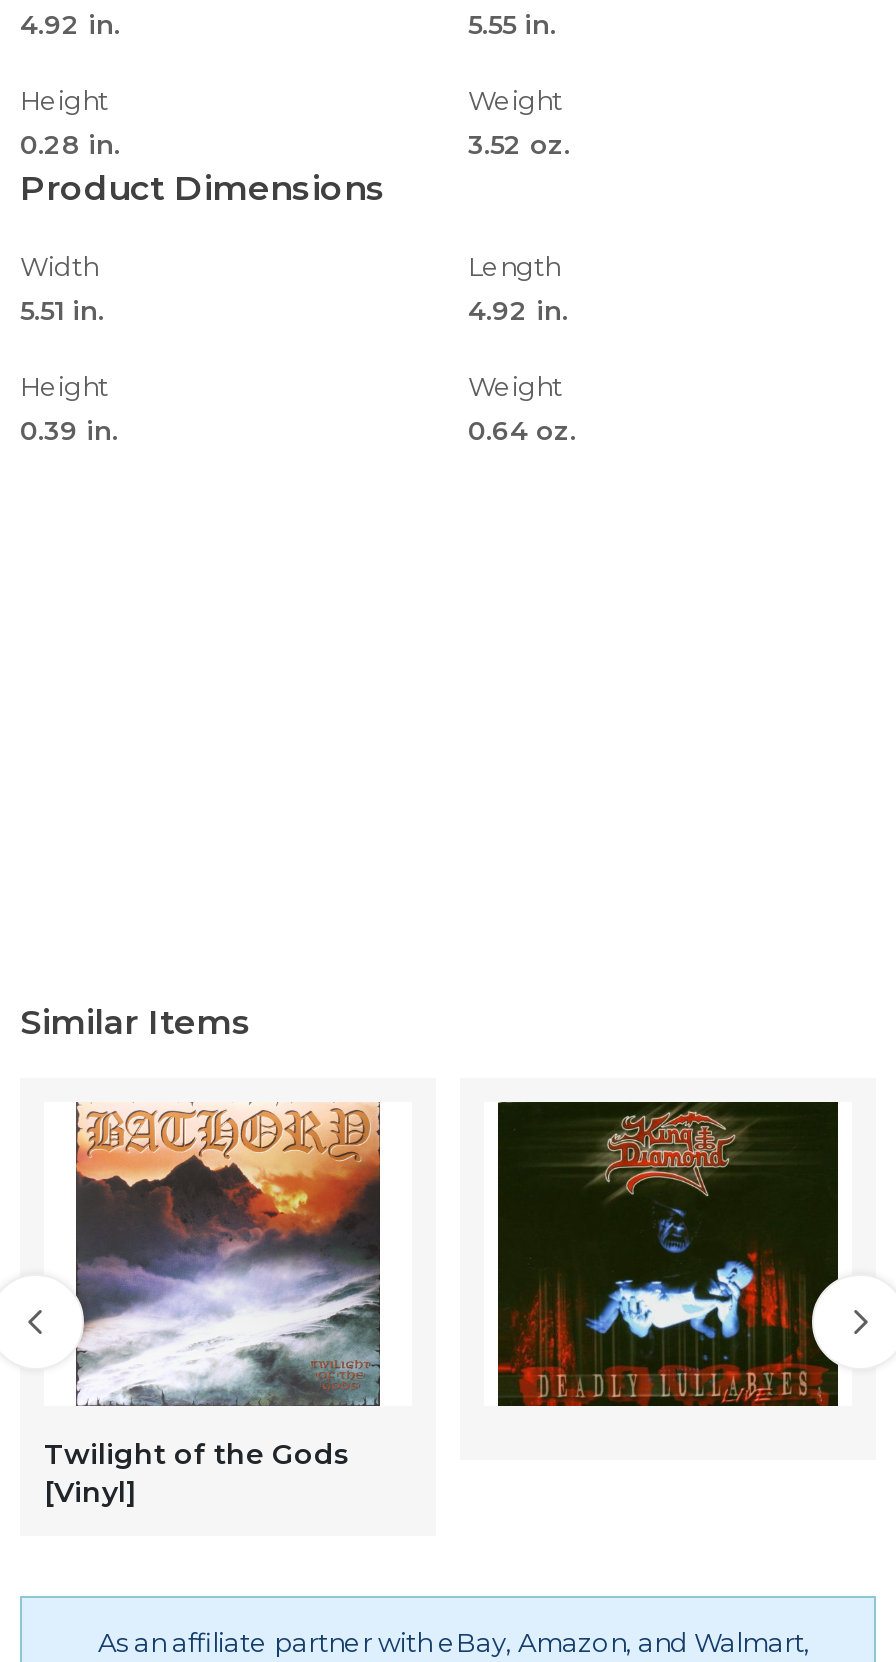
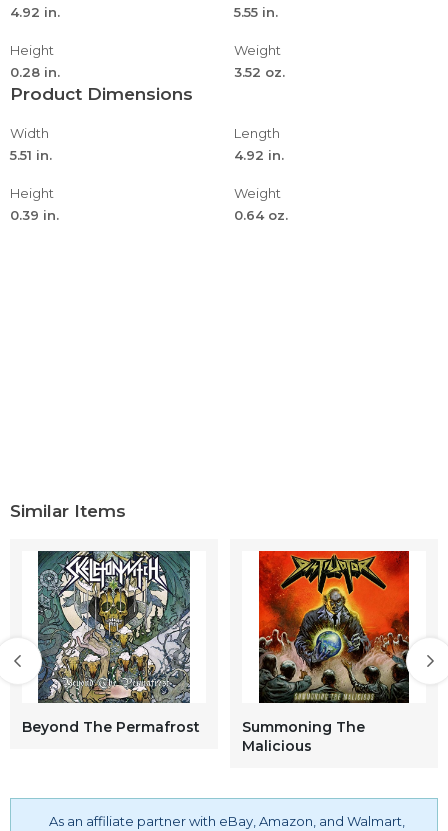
[44,1102,382,1510] [image] | Twilight of the Gods | [Vinyl] -> [22,550,365,755] [image] | Beyond The Permafrost | Summoning The | Malicious
[496,1100,840,1408] [image] -> [249,550,419,704] [image]

